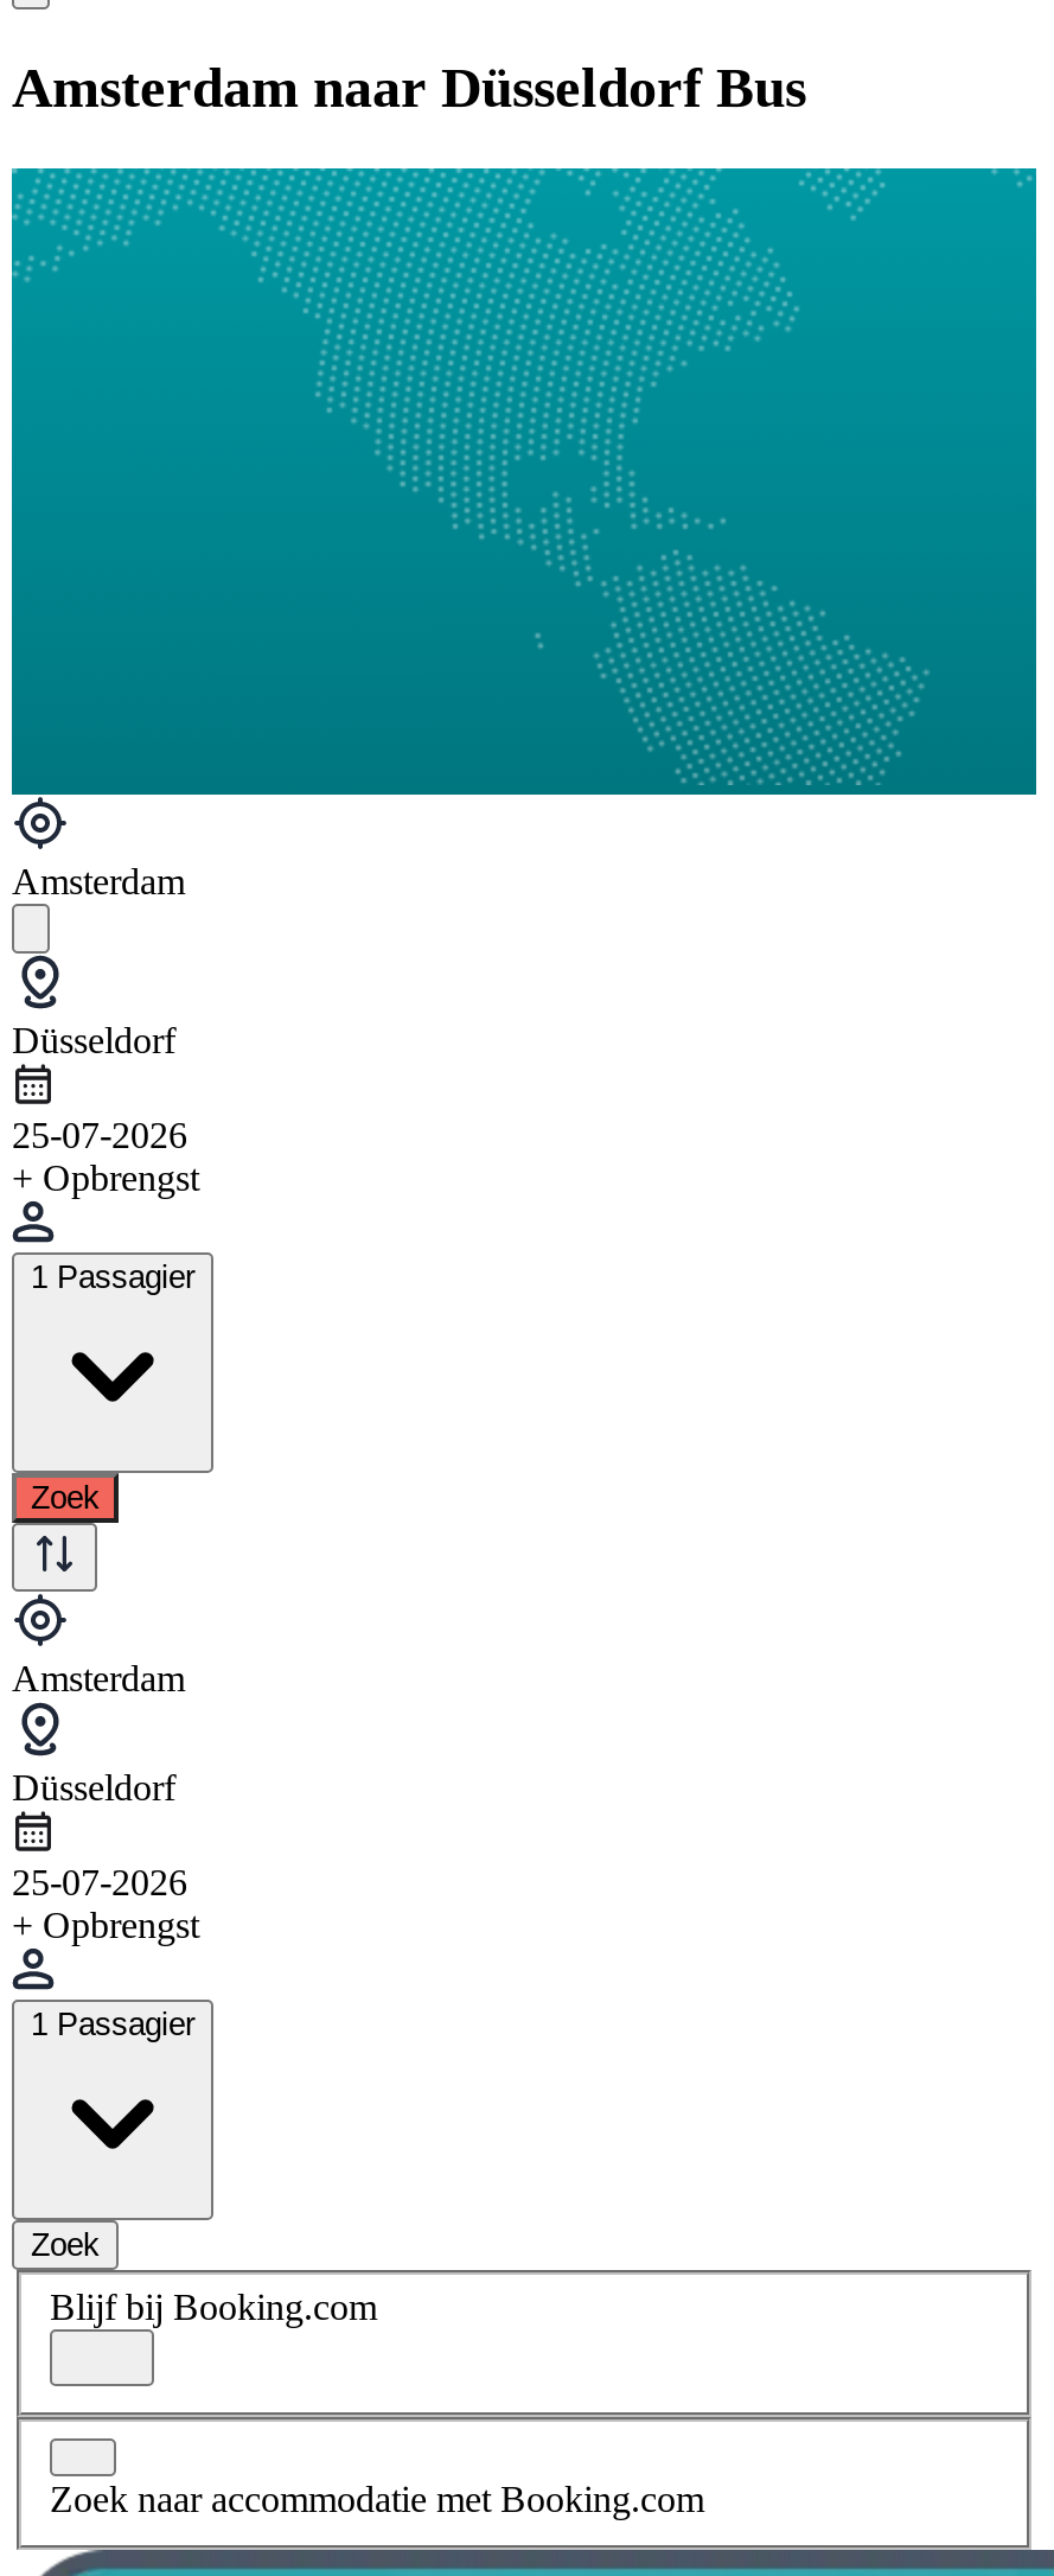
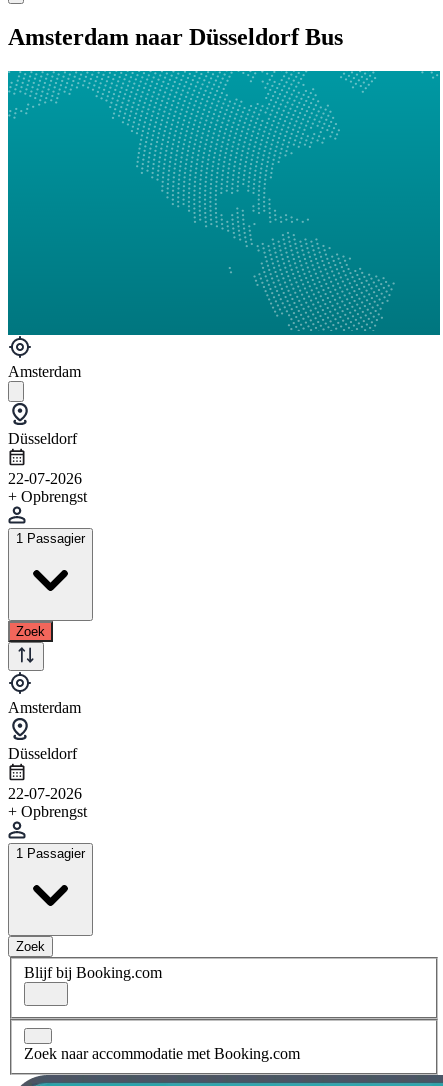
[12,1114,187,1155] 25-07-2026 -> [8,470,82,487] 22-07-2026
[12,1862,187,1902] 25-07-2026 -> [8,785,82,802] 22-07-2026

